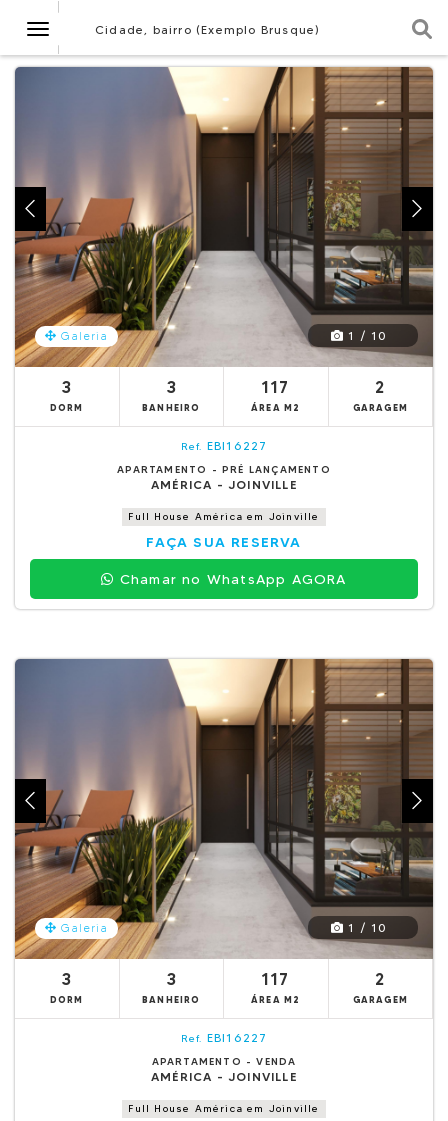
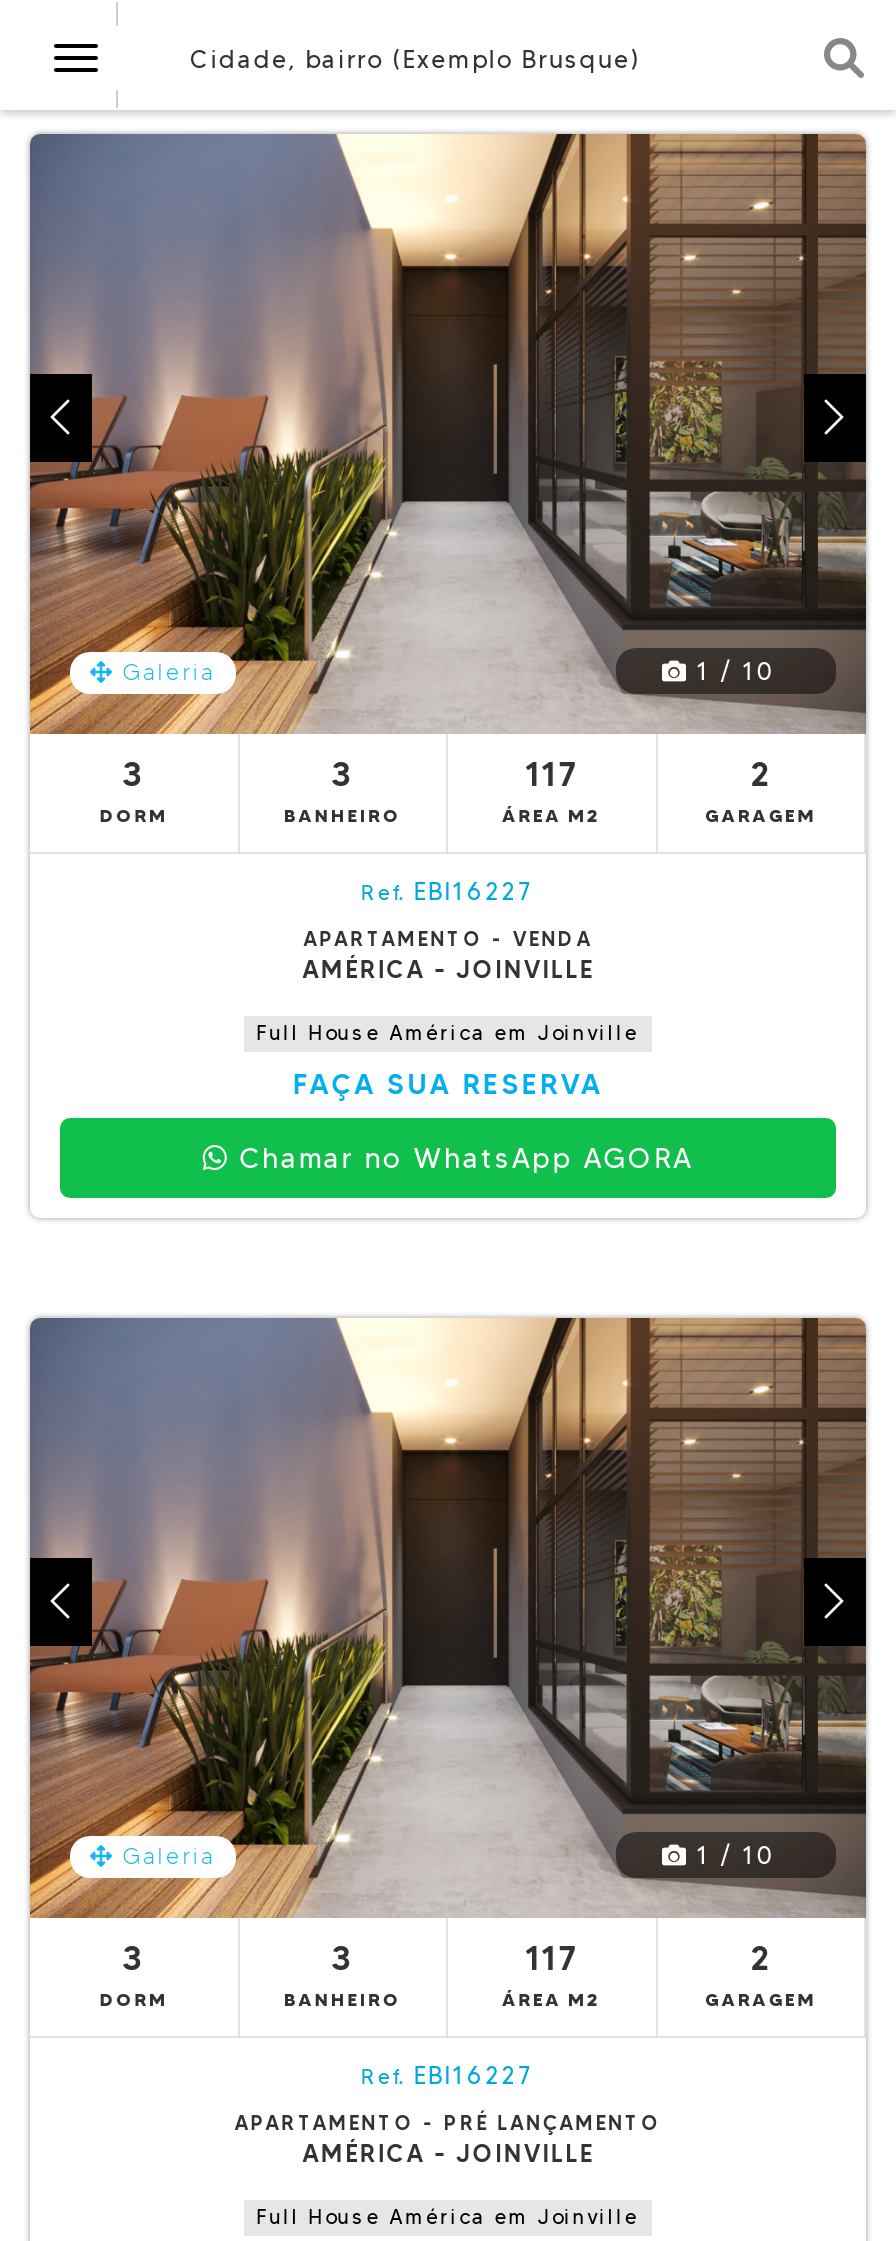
moved [117,463,331,476] -> [234,2110,662,2136]: APARTAMENTO - PRÉ LANÇAMENTO
moved [152,1055,296,1068] -> [303,926,593,952]: APARTAMENTO - VENDA

